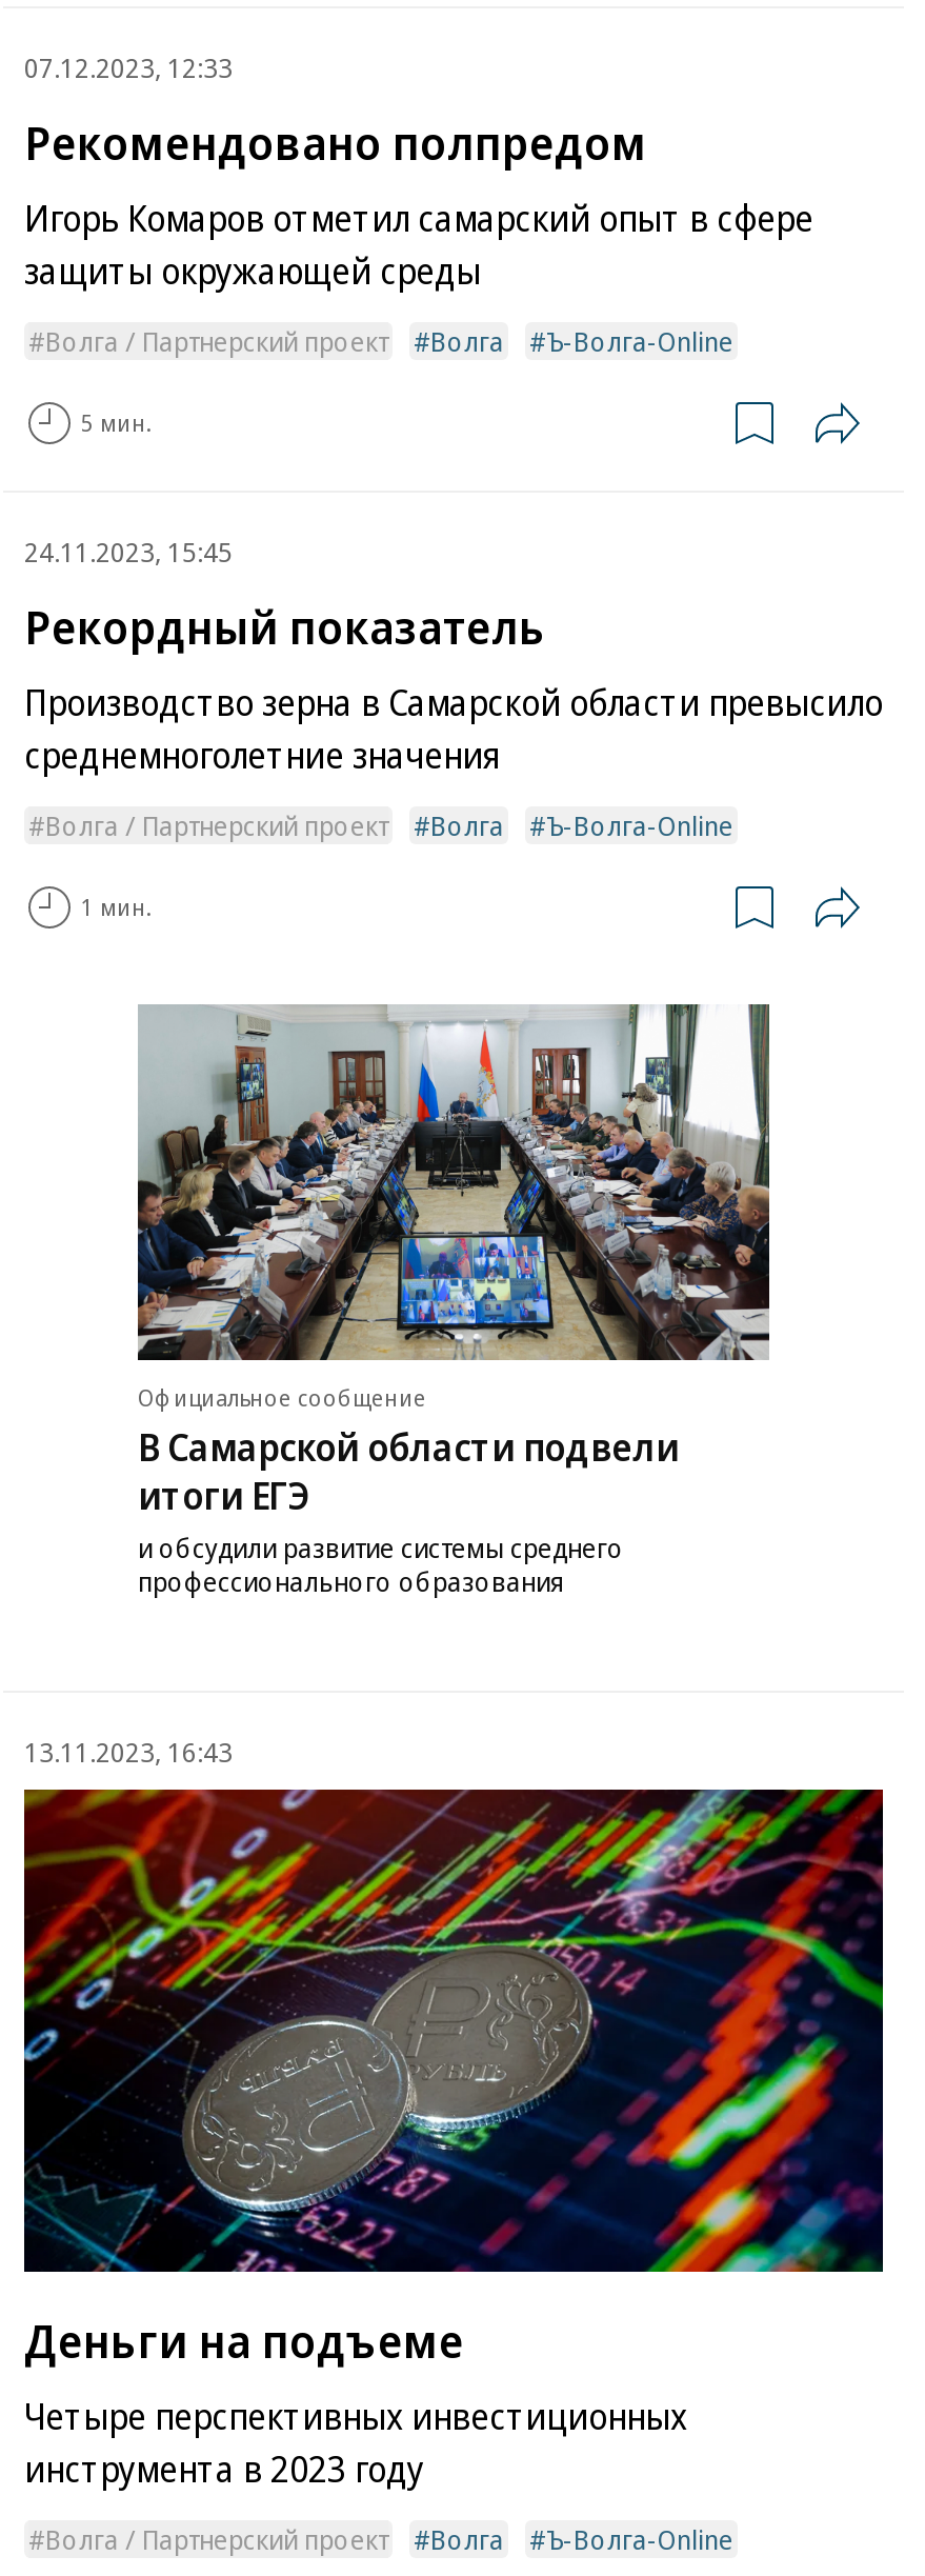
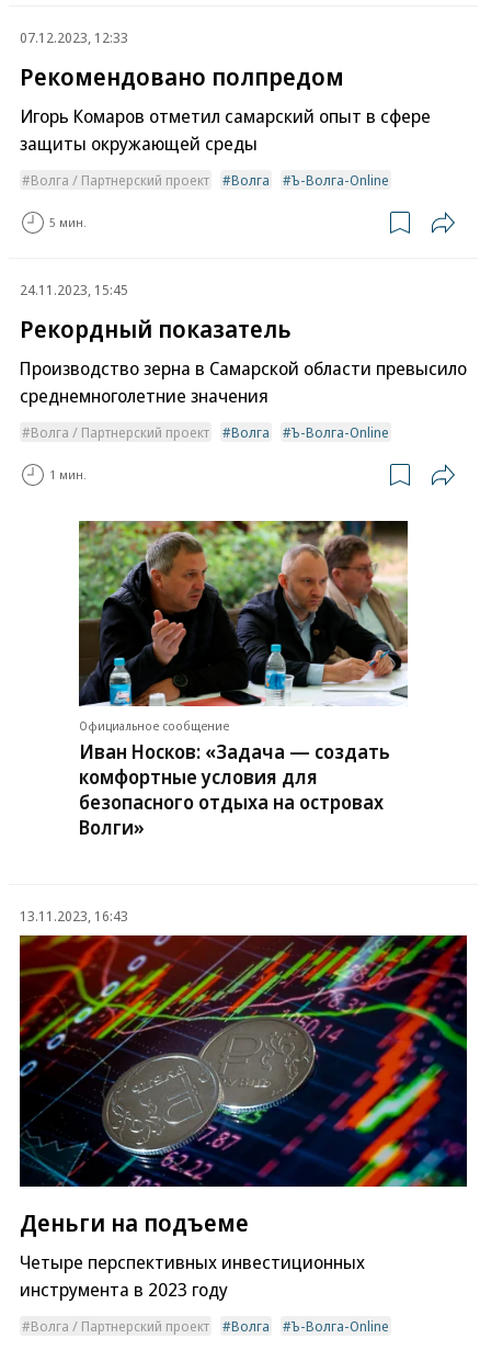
[138,1004,771,1599] [image] | В Самарской области подвели | итоги ЕГЭ | и обсудили развитие системы среднего | профессионального образования -> [79,520,409,840] [image] | Иван Носков: «Задача — создать | комфортные условия для | безопасного отдыха на островах | Волги»

